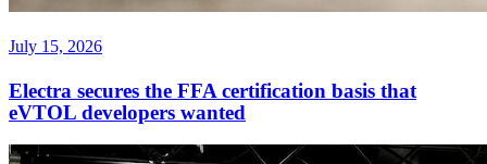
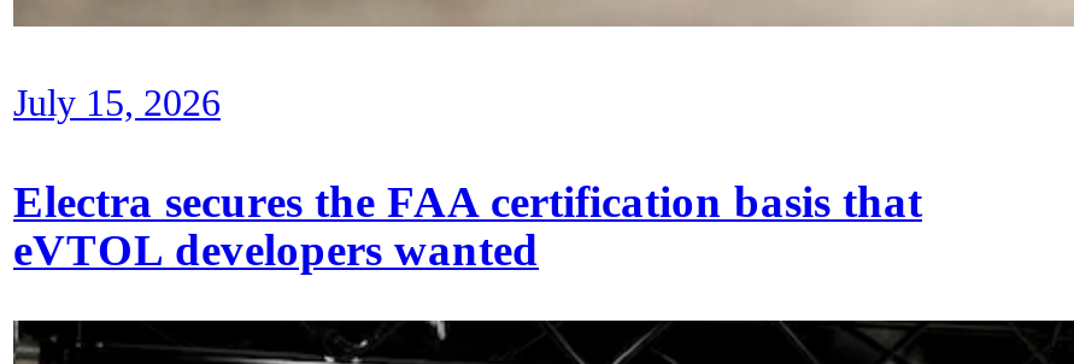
[9,79,416,102] Electra secures the FFA certification basis that -> [13,175,922,226] Electra secures the FAA certification basis that

